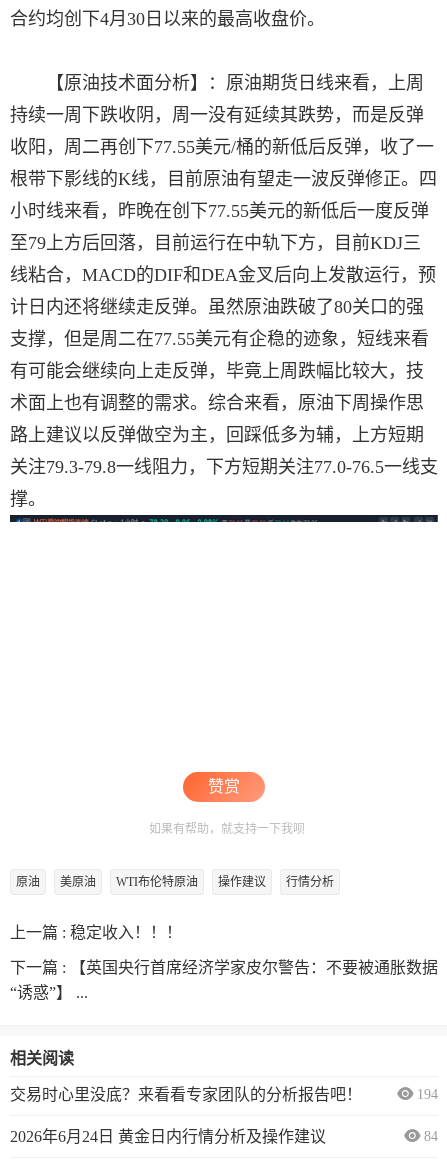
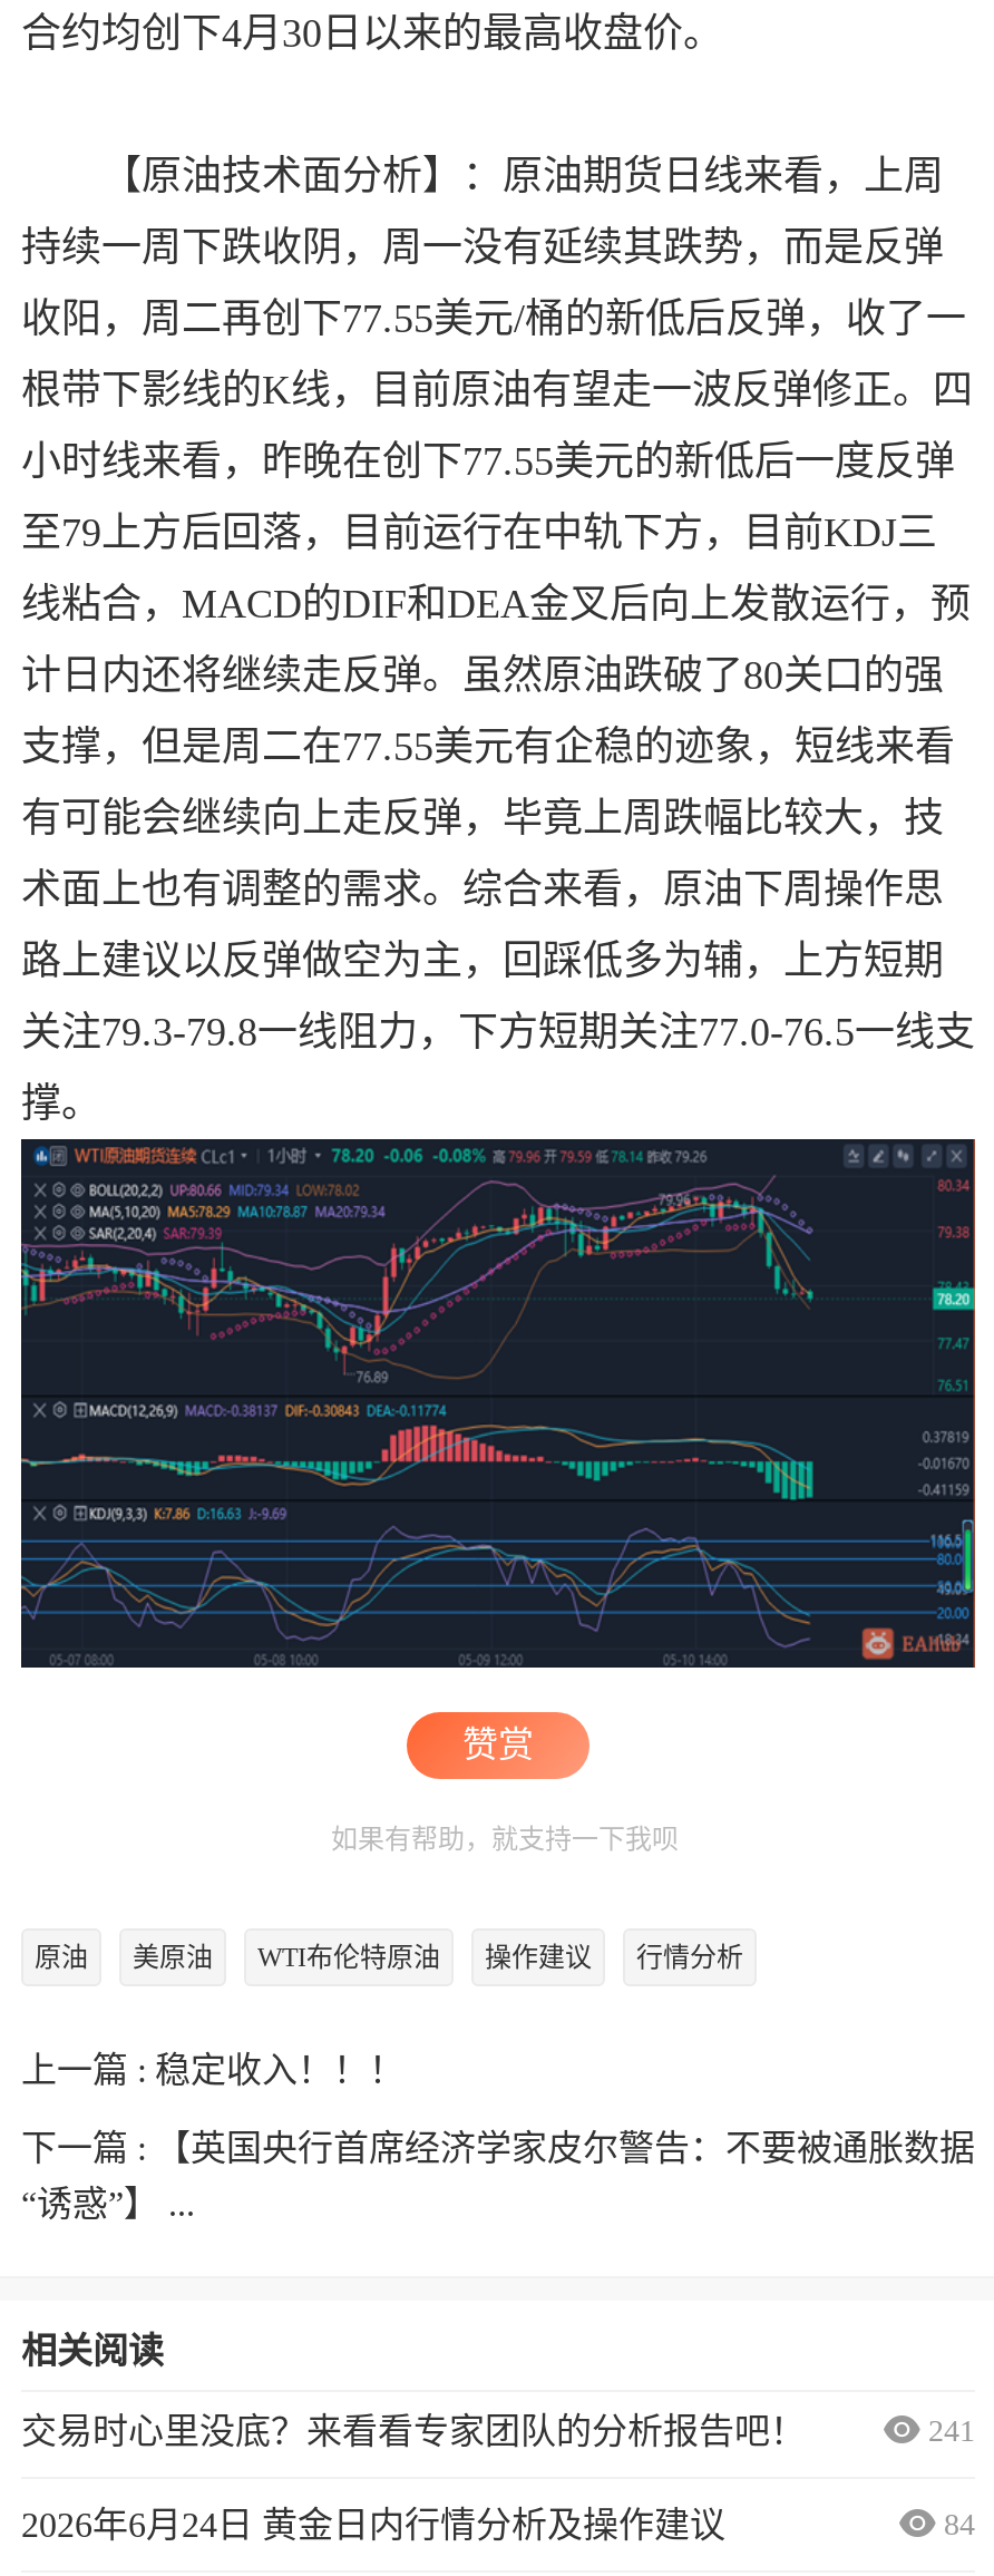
none -> [19,1155,977,1670] [image]
[413,1087,438,1102] 194 -> [919,2415,975,2448] 241

